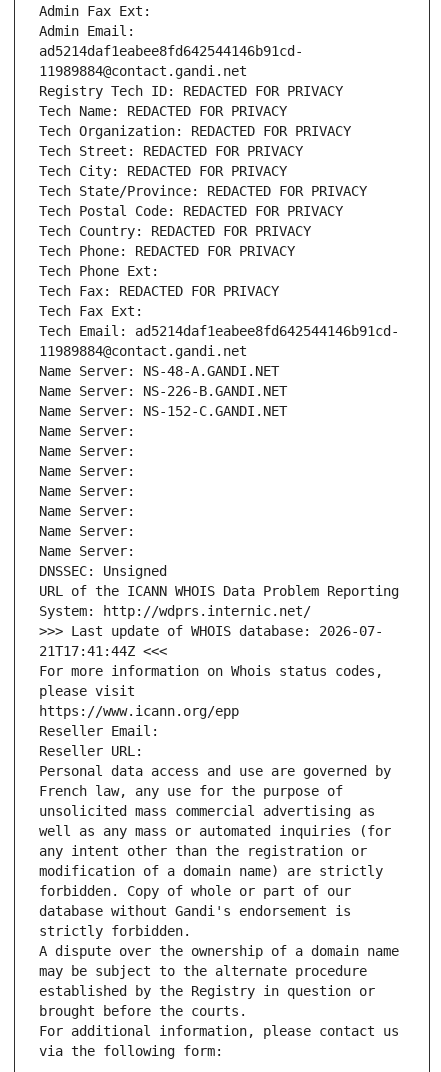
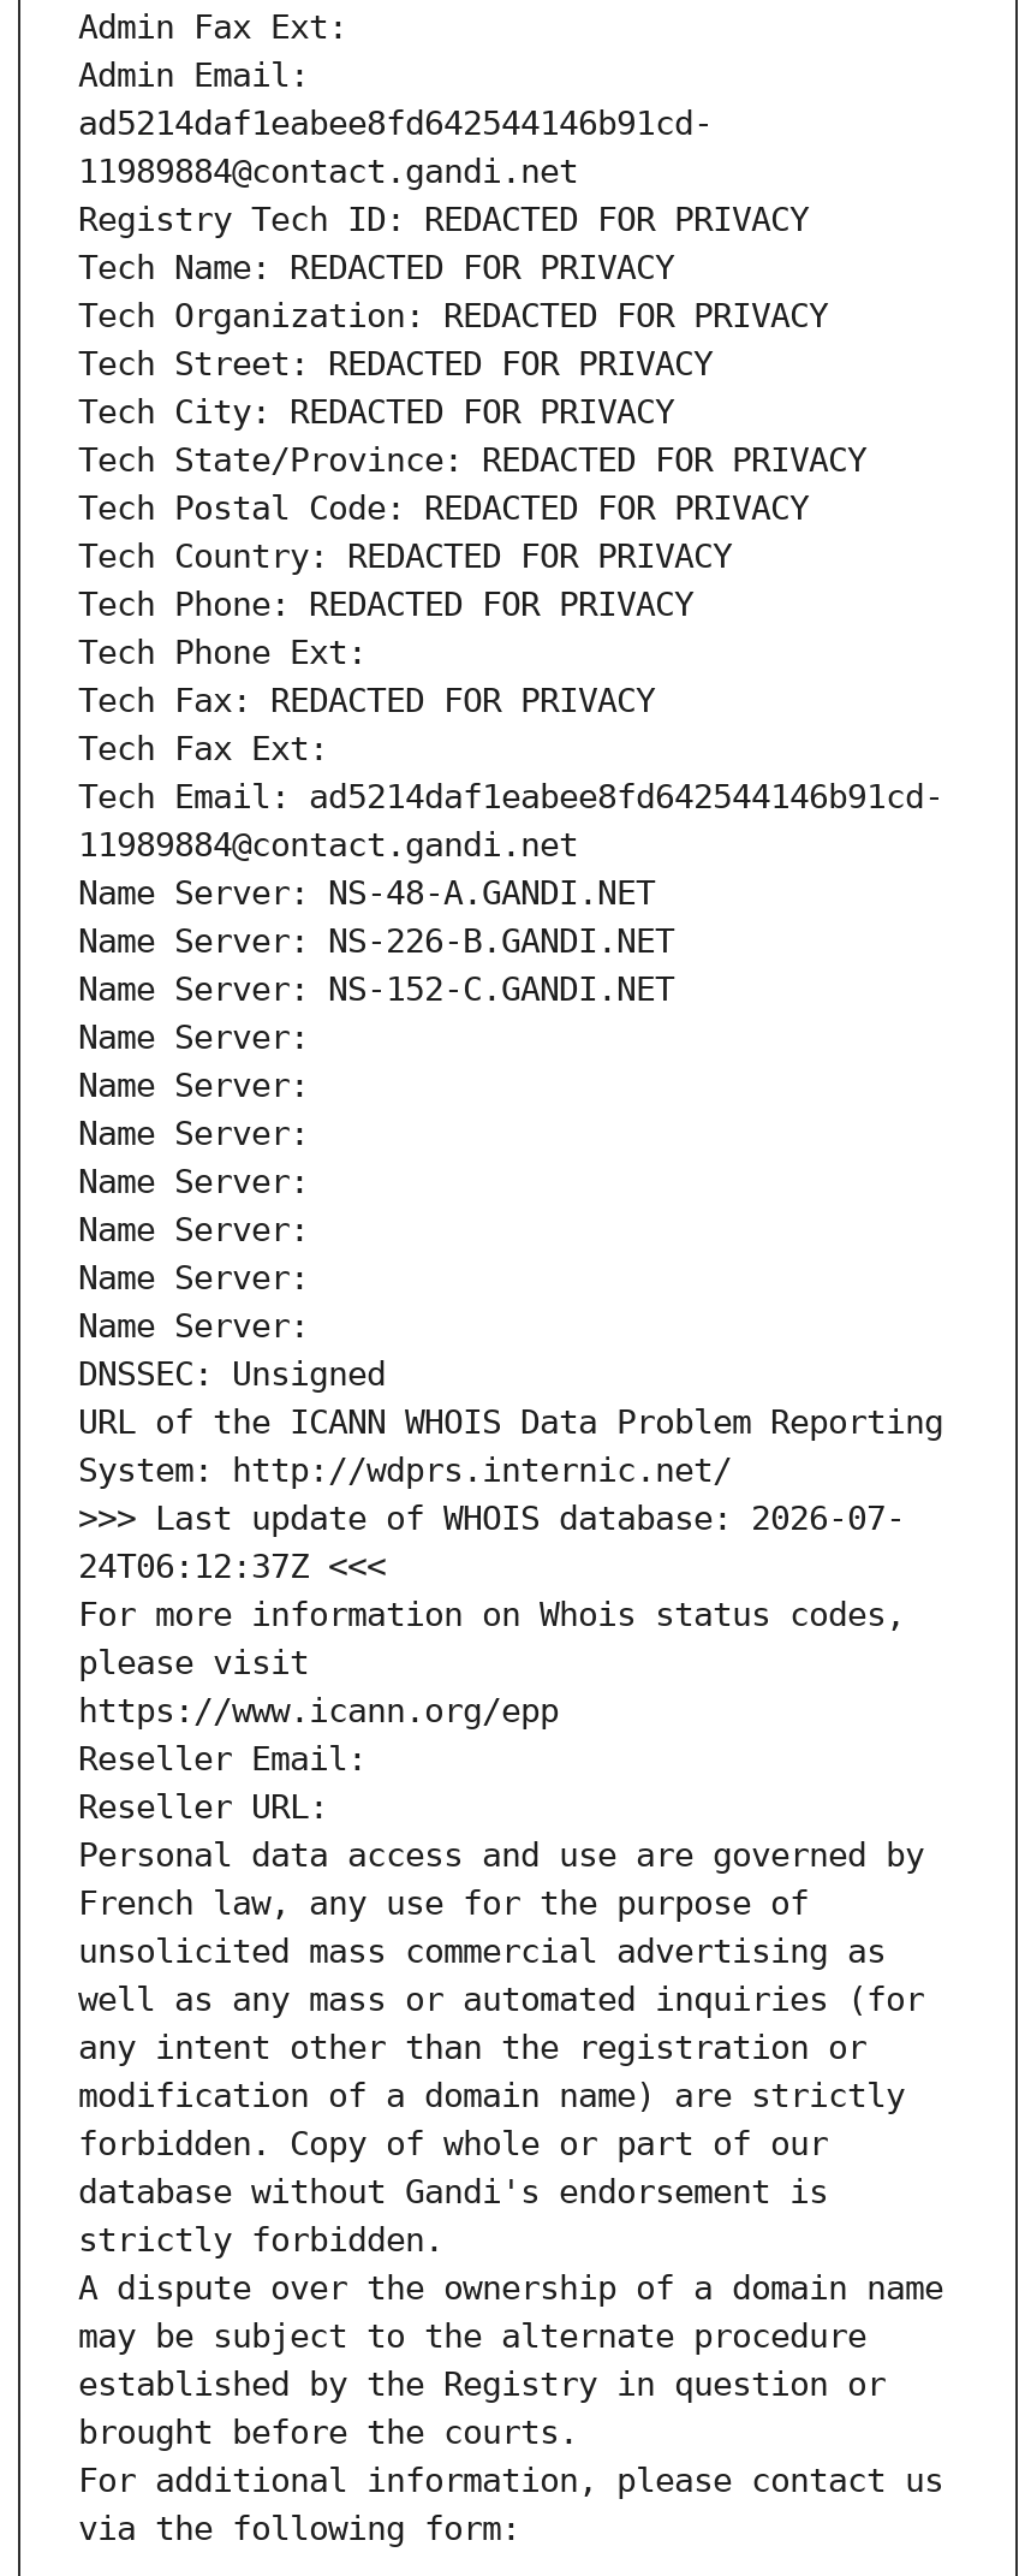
[39,643,167,659] 21T17:41:44Z <<< -> [78,1548,386,1586] 24T06:12:37Z <<<

